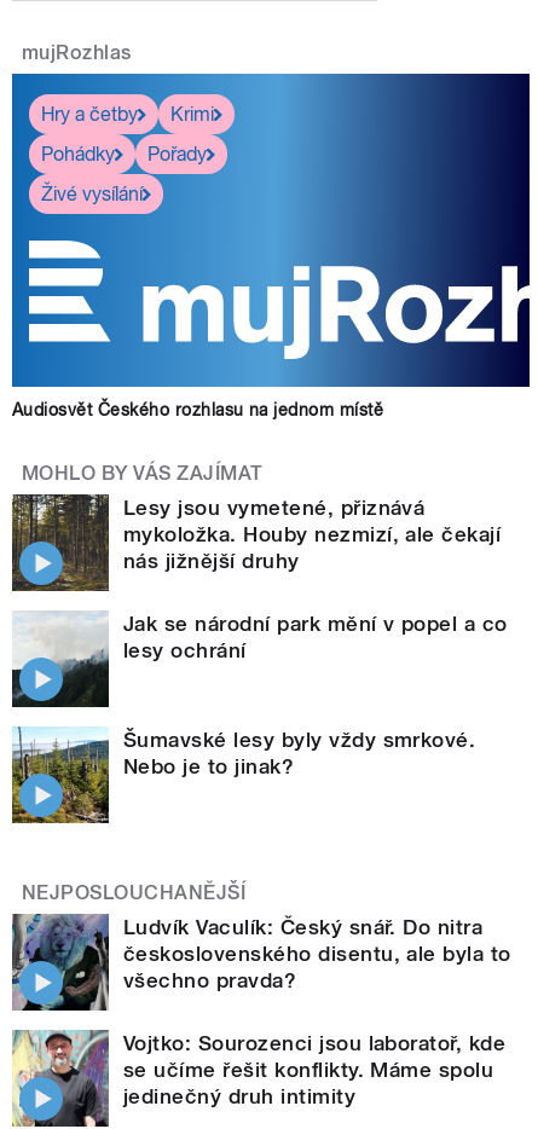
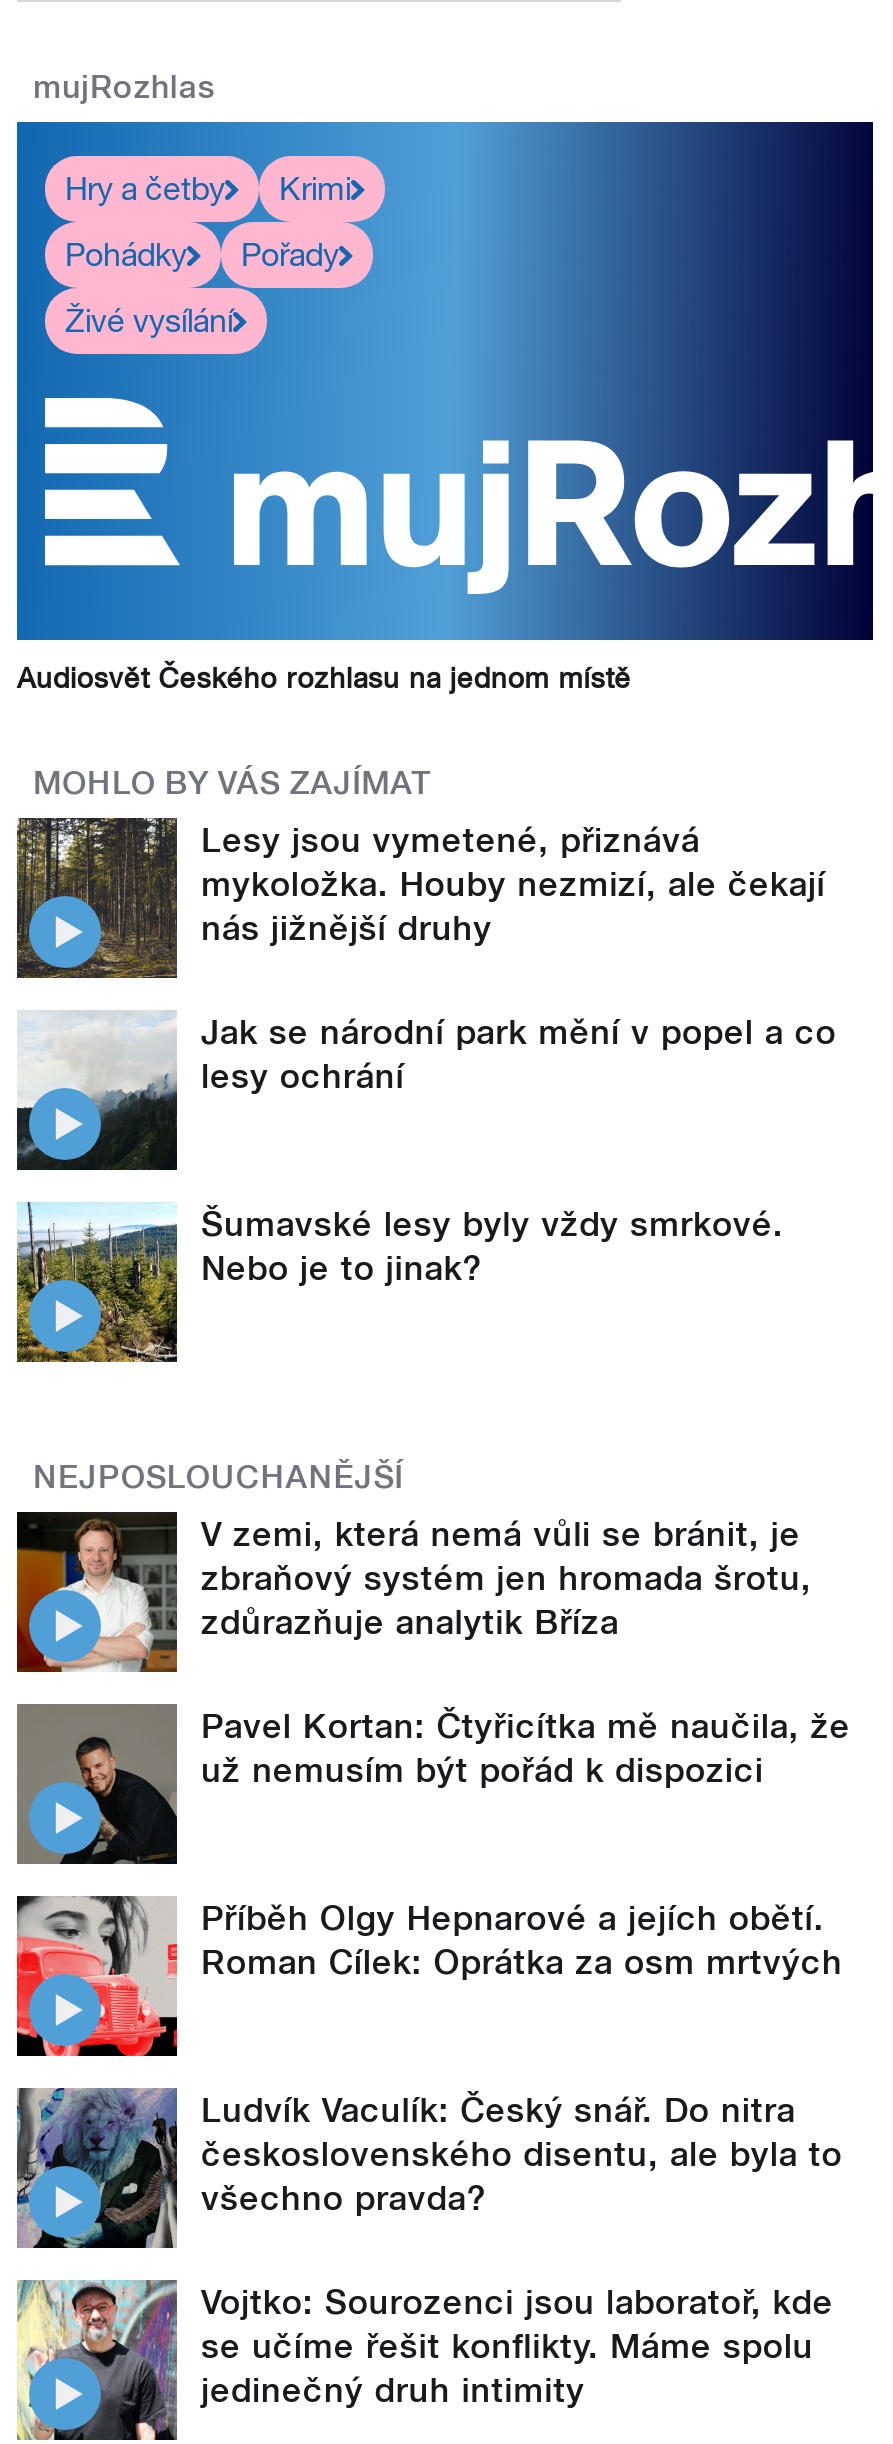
none -> [15,1510,850,1790] [image] | V zemi, která nemá vůli se bránit, je | zbraňový systém jen hromada šrotu, | zdůrazňuje analytik Bříza | Pavel Kortan: Čtyřicítka mě naučila, že | už nemusím být pořád k dispozici
none -> [15,1704,843,1982] [image] | Příběh Olgy Hepnarové a jejích obětí. | Roman Cílek: Oprátka za osm mrtvých
none -> [15,1894,179,2058] [image]

